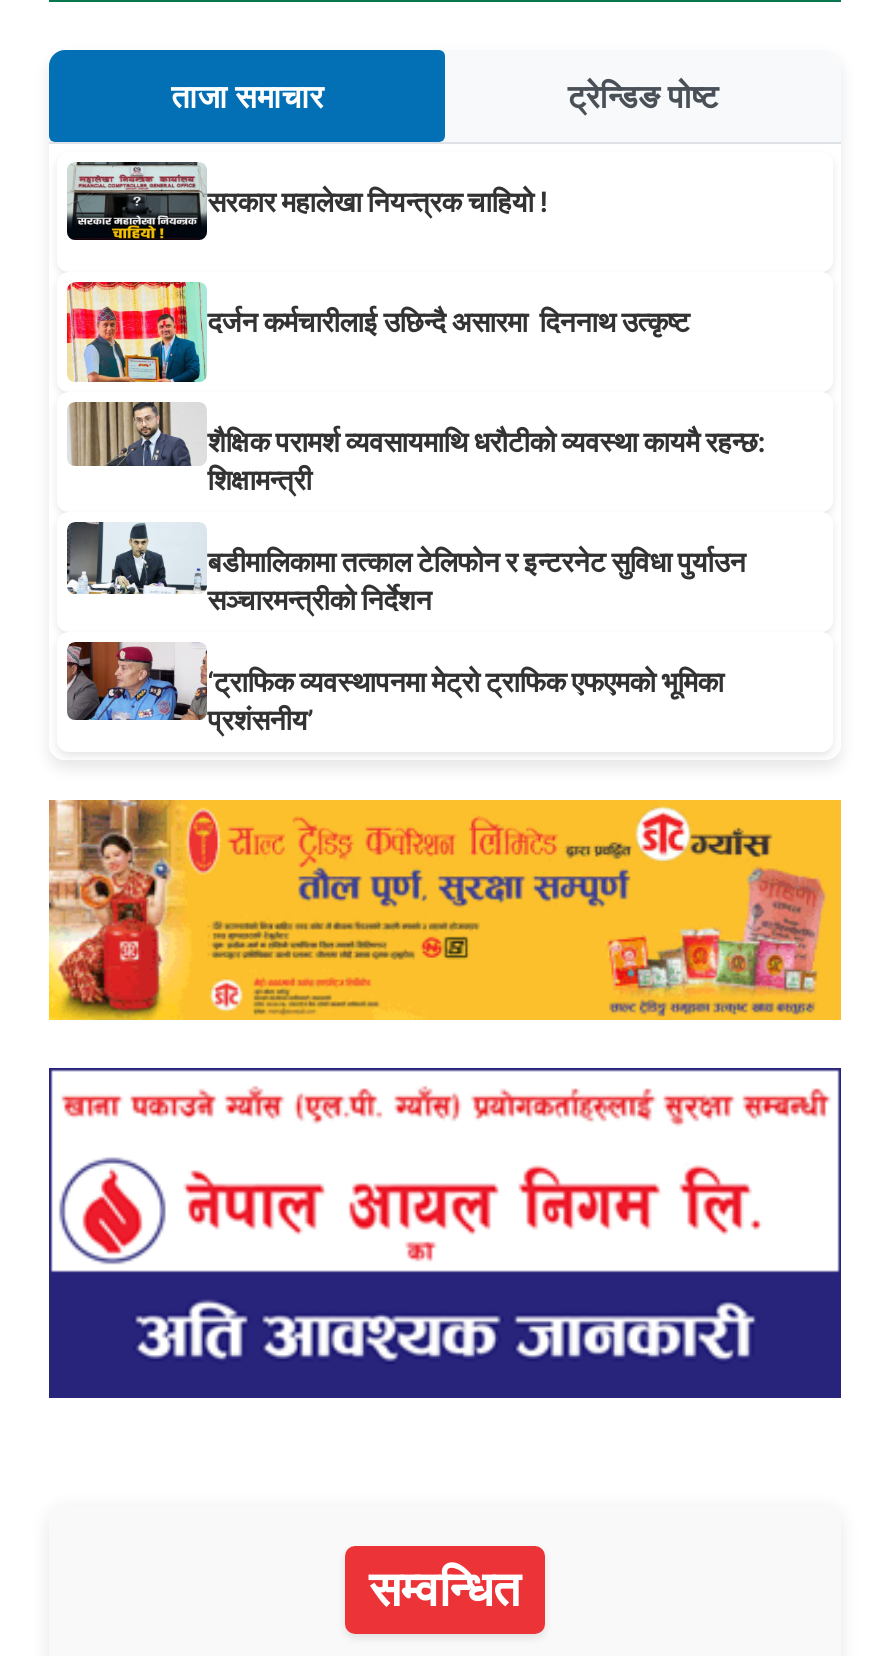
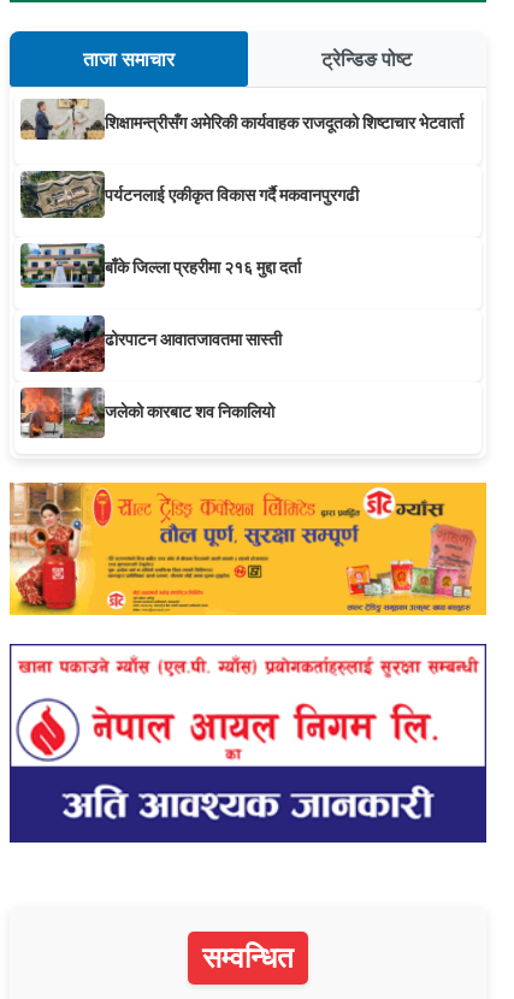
[65,160,547,242] [image] | सरकार महालेखा नियन्त्रक चाहियो ! -> [20,99,464,146] [image] | शिक्षामन्त्रीसँग अमेरिकी कार्यवाहक राजदूतको शिष्टाचार भेटवार्ता
[65,280,689,384] [image] | दर्जन कर्मचारीलाई उछिन्दै असारमा दिननाथ उत्कृष्ट -> [19,170,359,231] [image] | पर्यटनलाई एकीकृत विकास गर्दै मकवानपुरगढी
[67,400,765,495] [image] | शैक्षिक परामर्श व्यवसायमाथि धरौटीको व्यवस्था कायमै रहन्छ: | शिक्षामन्त्री -> [19,243,301,289] [image] | बाँके जिल्ला प्रहरीमा २१६ मुद्दा दर्ता
[65,520,745,616] [image] | बडीमालिकामा तत्काल टेलिफोन र इन्टरनेट सुविधा पुर्याउन | सञ्चारमन्त्रीको निर्देशन -> [20,315,282,373] [image] | ढोरपाटन आवातजावतमा सास्ती
[67,640,723,735] [image] | ‘ट्राफिक व्यवस्थापनमा मेट्रो ट्राफिक एफएमको भूमिका | प्रशंसनीय’ -> [20,386,275,439] [image] | जलेको कारबाट शव निकालियो

